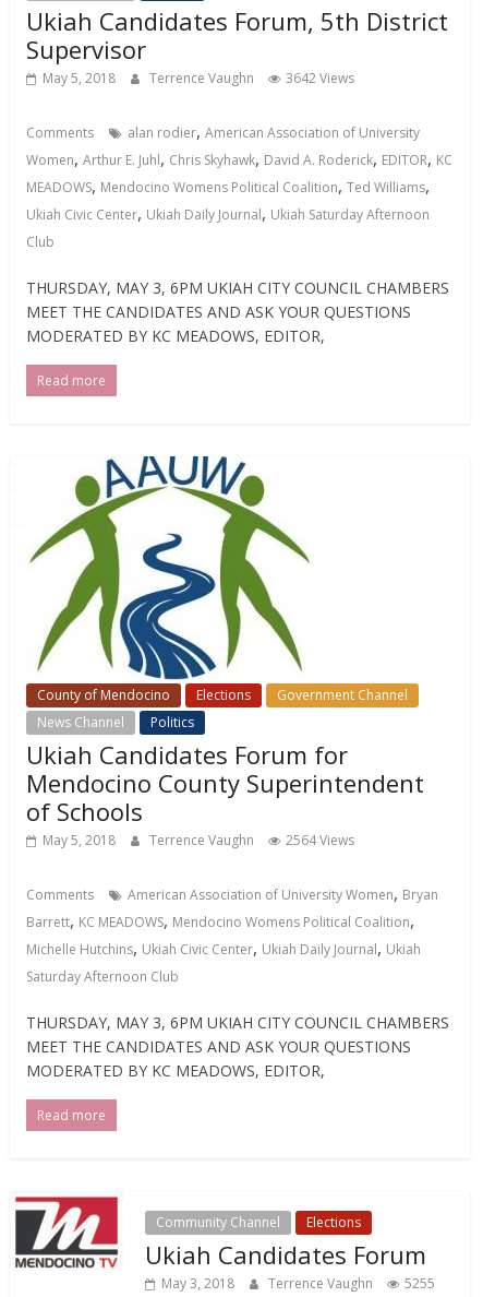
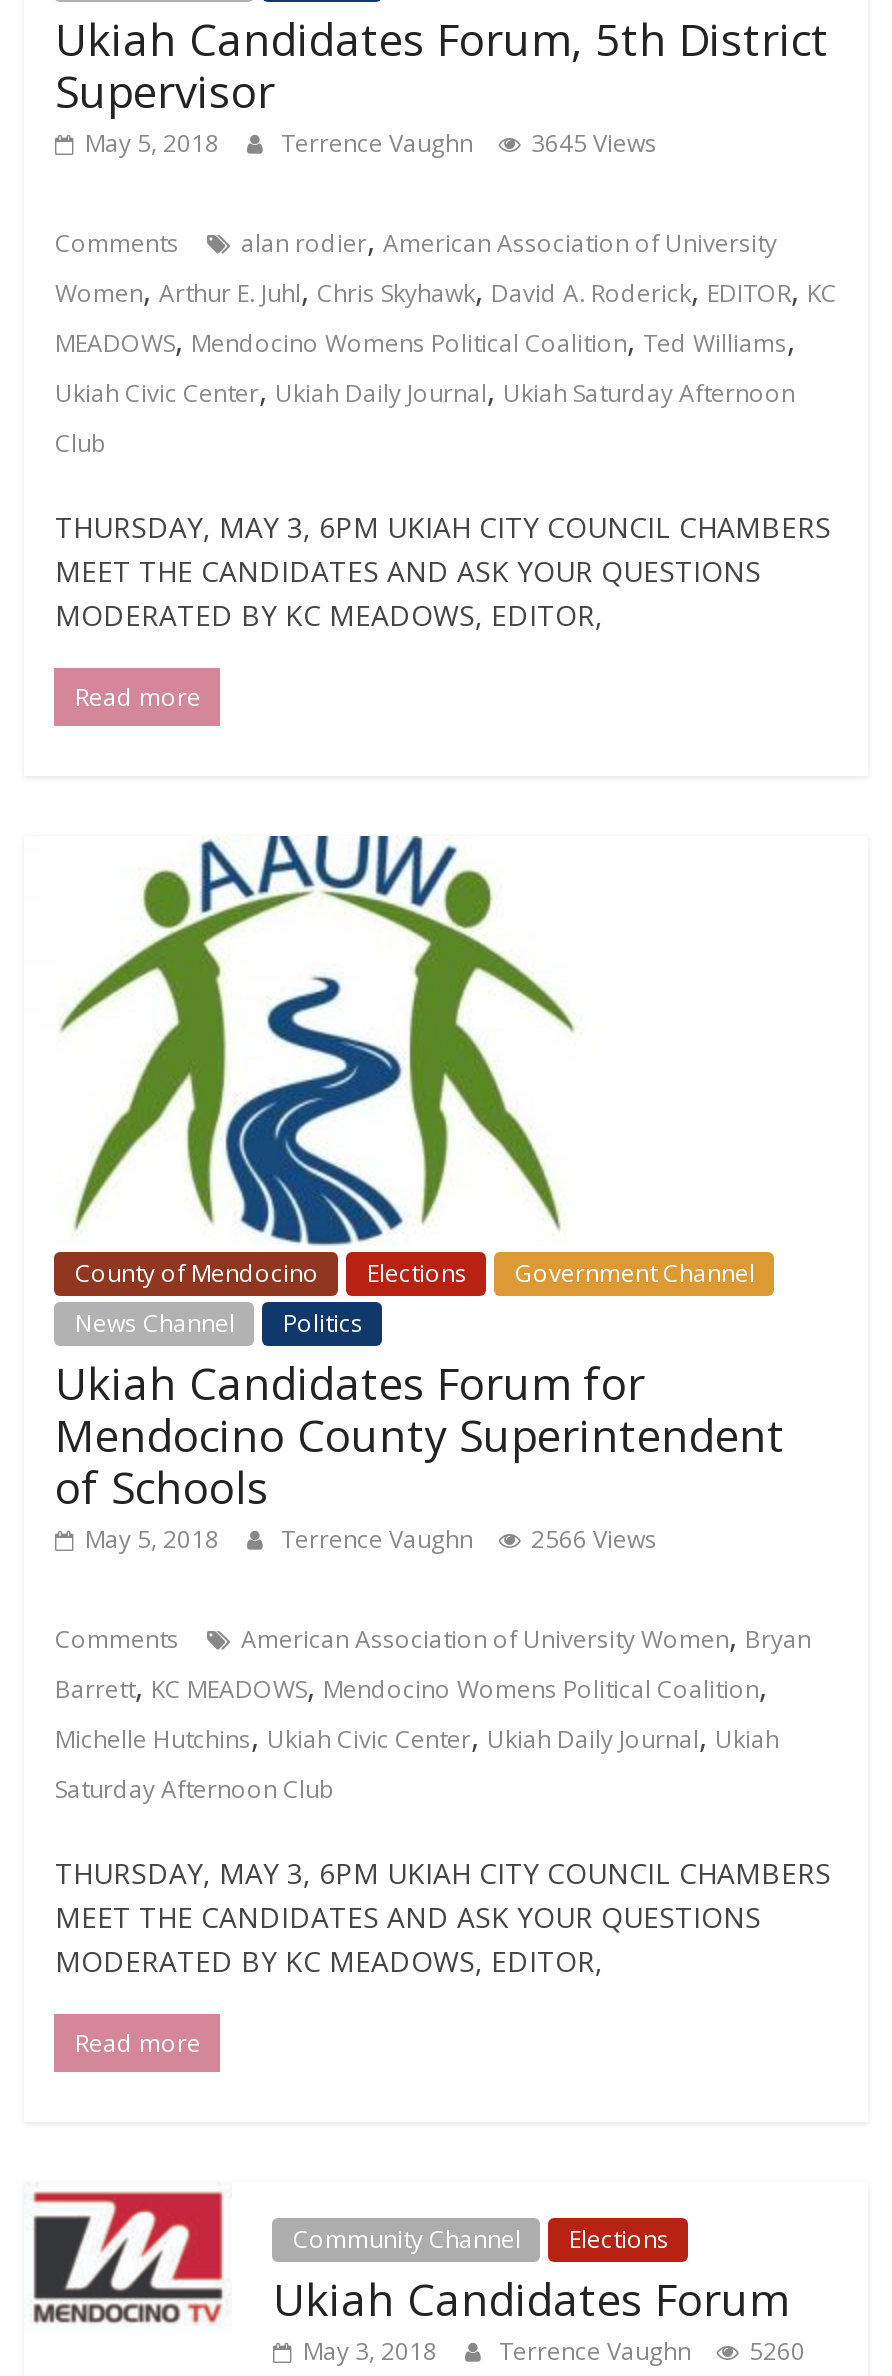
[43,68,355,87] May 5, 2018 Terrence Vaughn 3642 Views -> [85,125,657,159] May 5, 2018 Terrence Vaughn 3645 Views
[43,830,355,849] May 5, 2018 Terrence Vaughn 2564 Views -> [85,1521,657,1555] May 5, 2018 Terrence Vaughn 2566 Views
[162,1274,435,1292] May 3, 2018 Terrence Vaughn 5255 -> [303,2333,805,2367] May 3, 2018 Terrence Vaughn 5260

